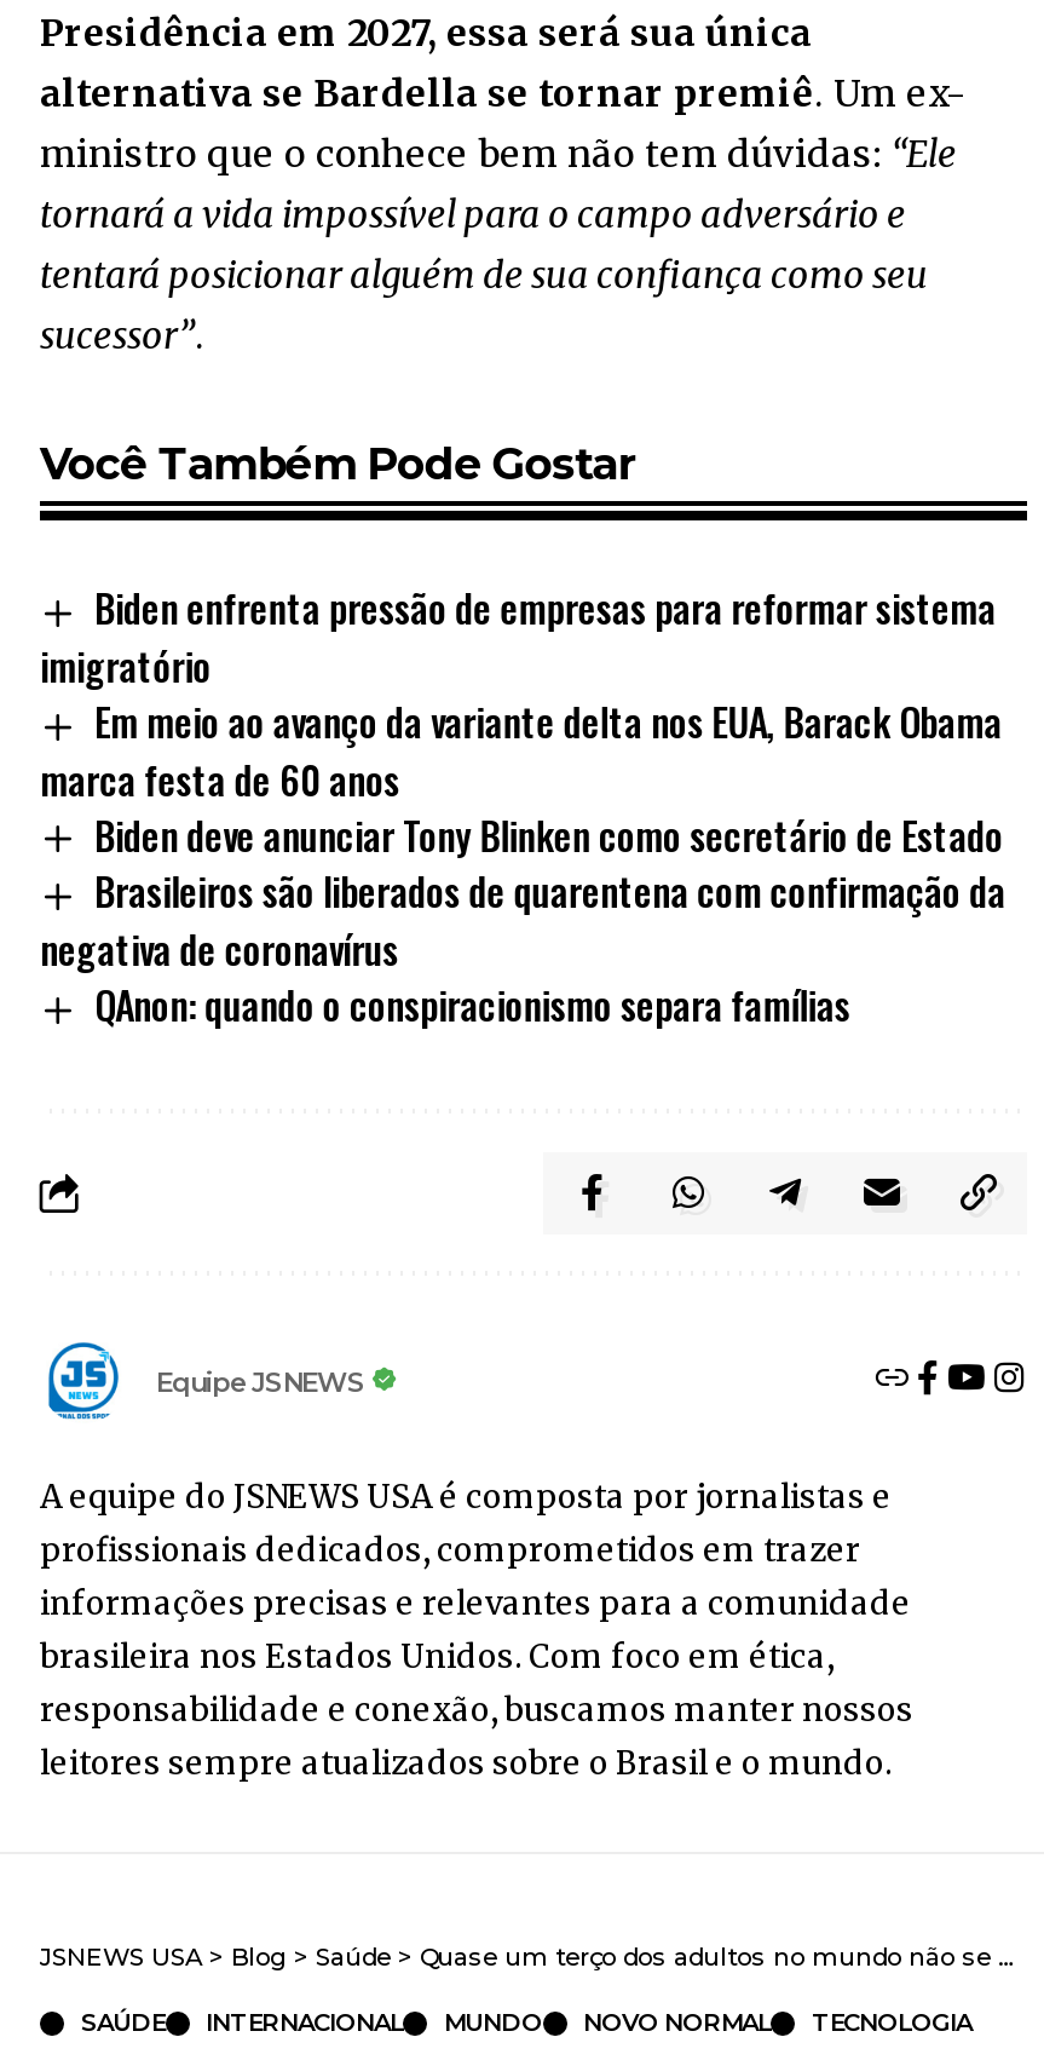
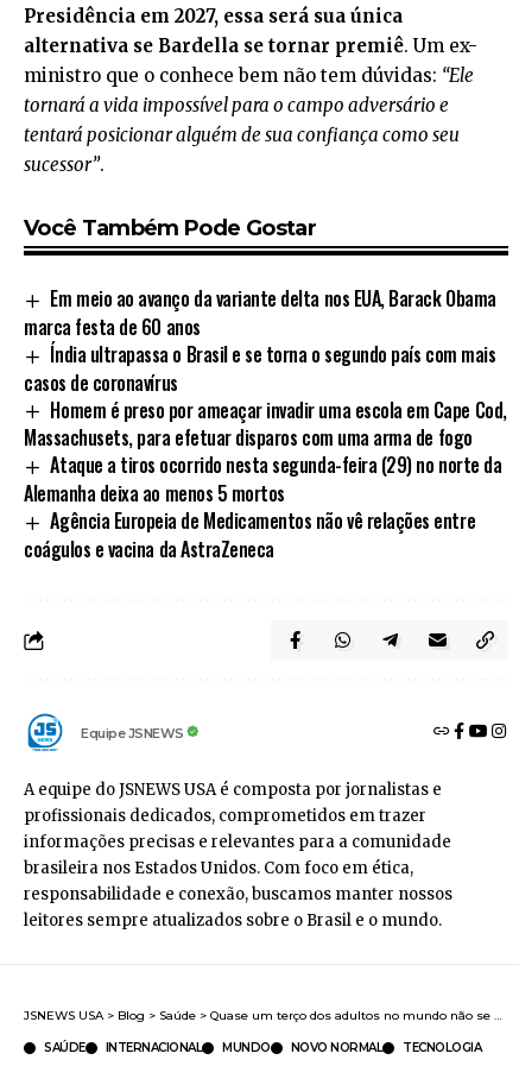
[40,578,996,694] Biden enfrenta pressão de empresas para reformar sistema | imigratório -> none
moved [40,692,1002,808] -> [24,284,496,341]: Em meio ao avanço da variante delta nos EUA, Barack Obama | marca festa de 60 anos
[40,805,1006,1034] Biden deve anunciar Tony Blinken como secretário de Estado | Brasileiros são liberados de quarentena com confirmação da | negativa de coronavírus | QAnon: quando o conspiracionismo separa famílias -> [24,340,507,564] Índia ultrapassa o Brasil e se torna o segundo país com mais | casos de coronavírus | Homem é preso por ameaçar invadir uma escola em Cape Cod, | Massachusets, para efetuar disparos com uma arma de fogo | Ataque a tiros ocorrido nesta segunda-feira (29) no norte da | Alemanha deixa ao menos 5 mortos | Agência Europeia de Medicamentos não vê relações entre | coágulos e vacina da AstraZeneca

